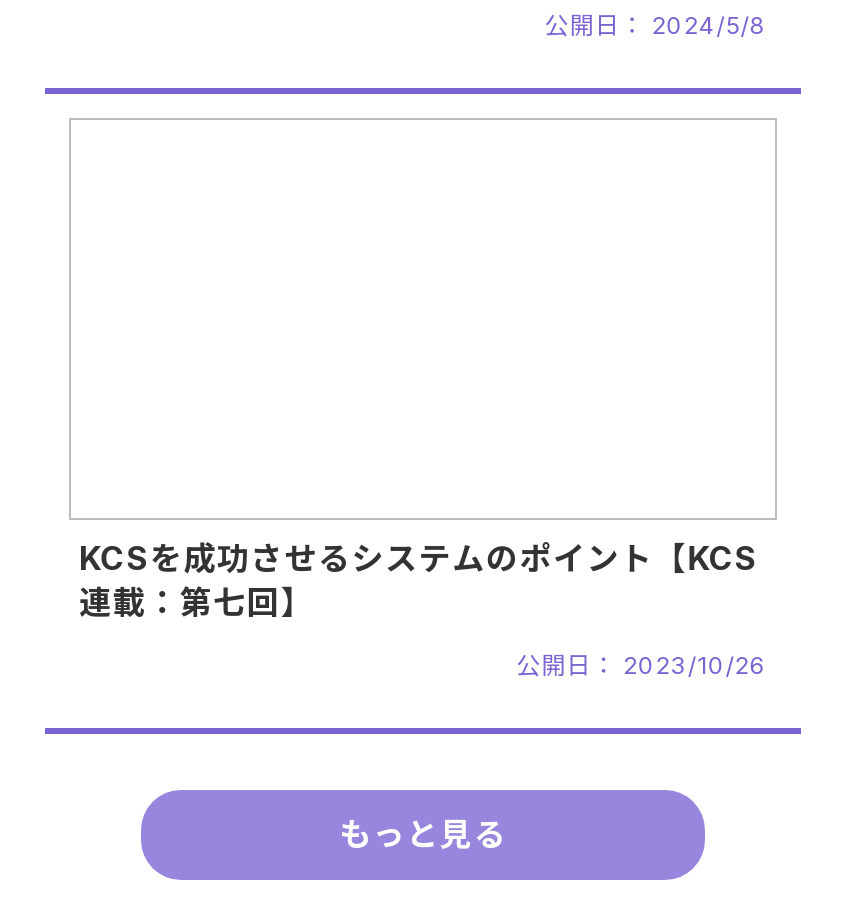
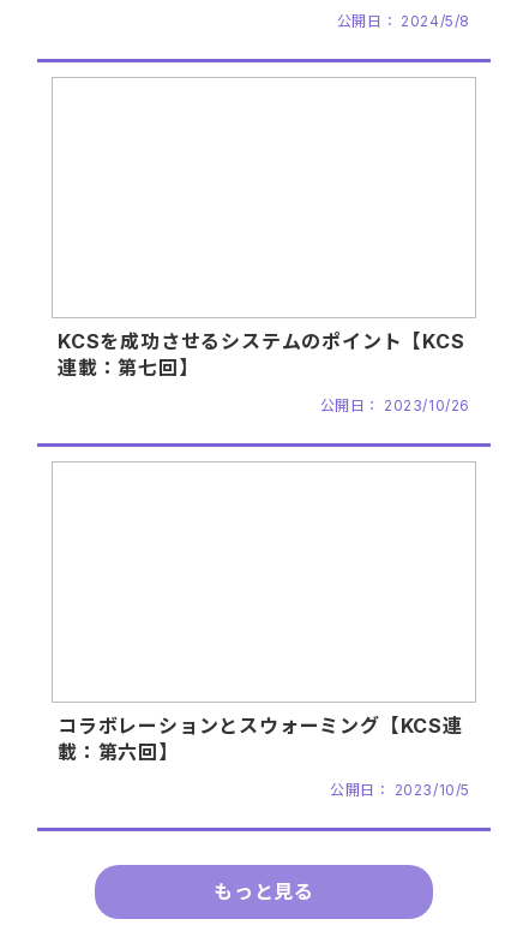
none -> [58,714,470,799] コラボレーションとスウォーミング【KCS連 | 載：第六回】 | 公開日： 2023/10/5

